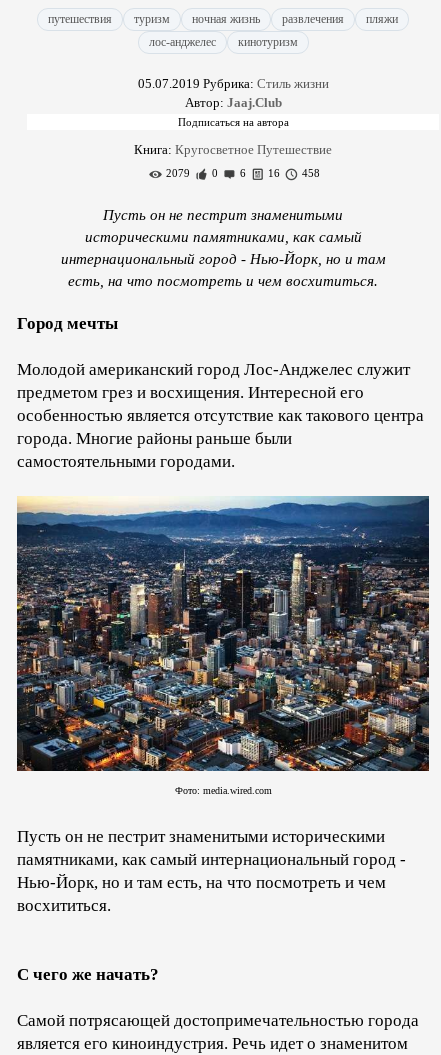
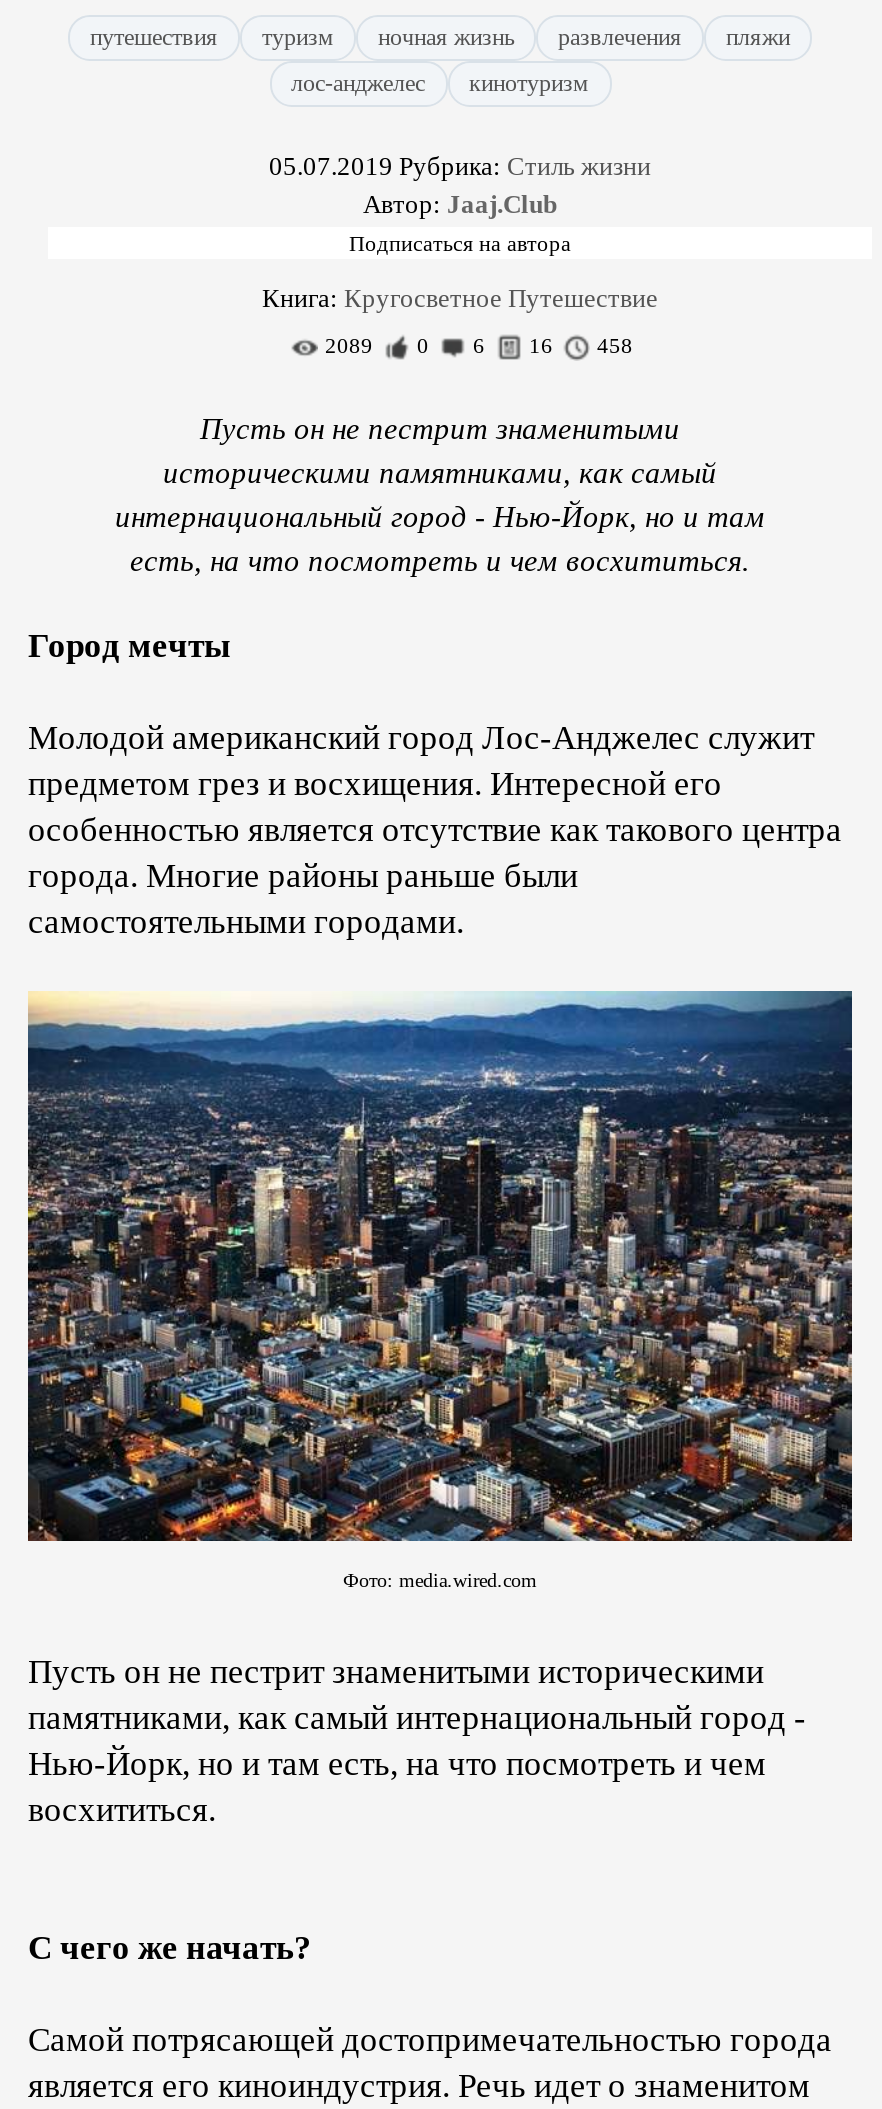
[165,167,319,179] 2079 0 6 16 458 -> [325,333,633,357] 2089 0 6 16 458

